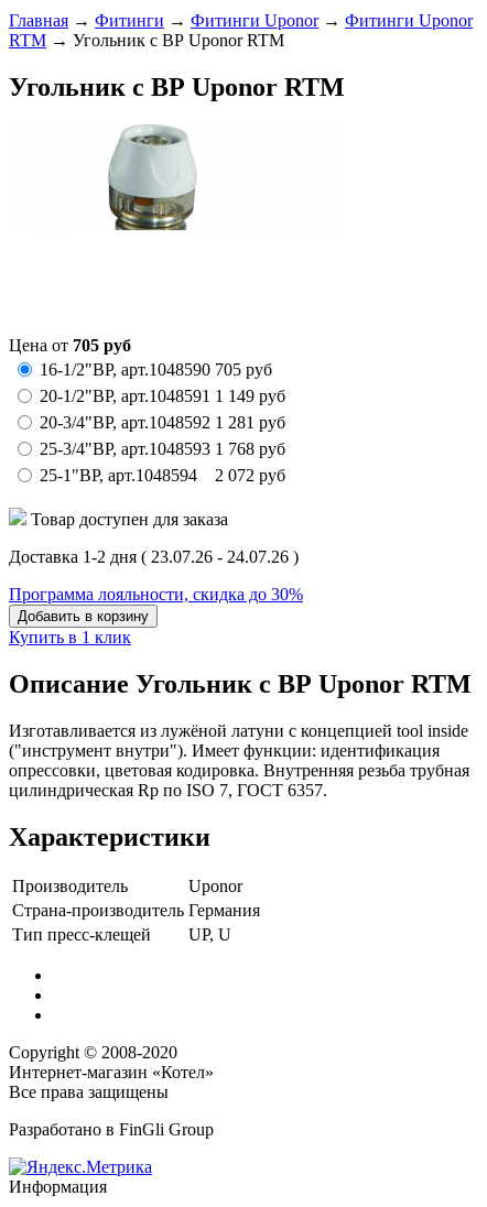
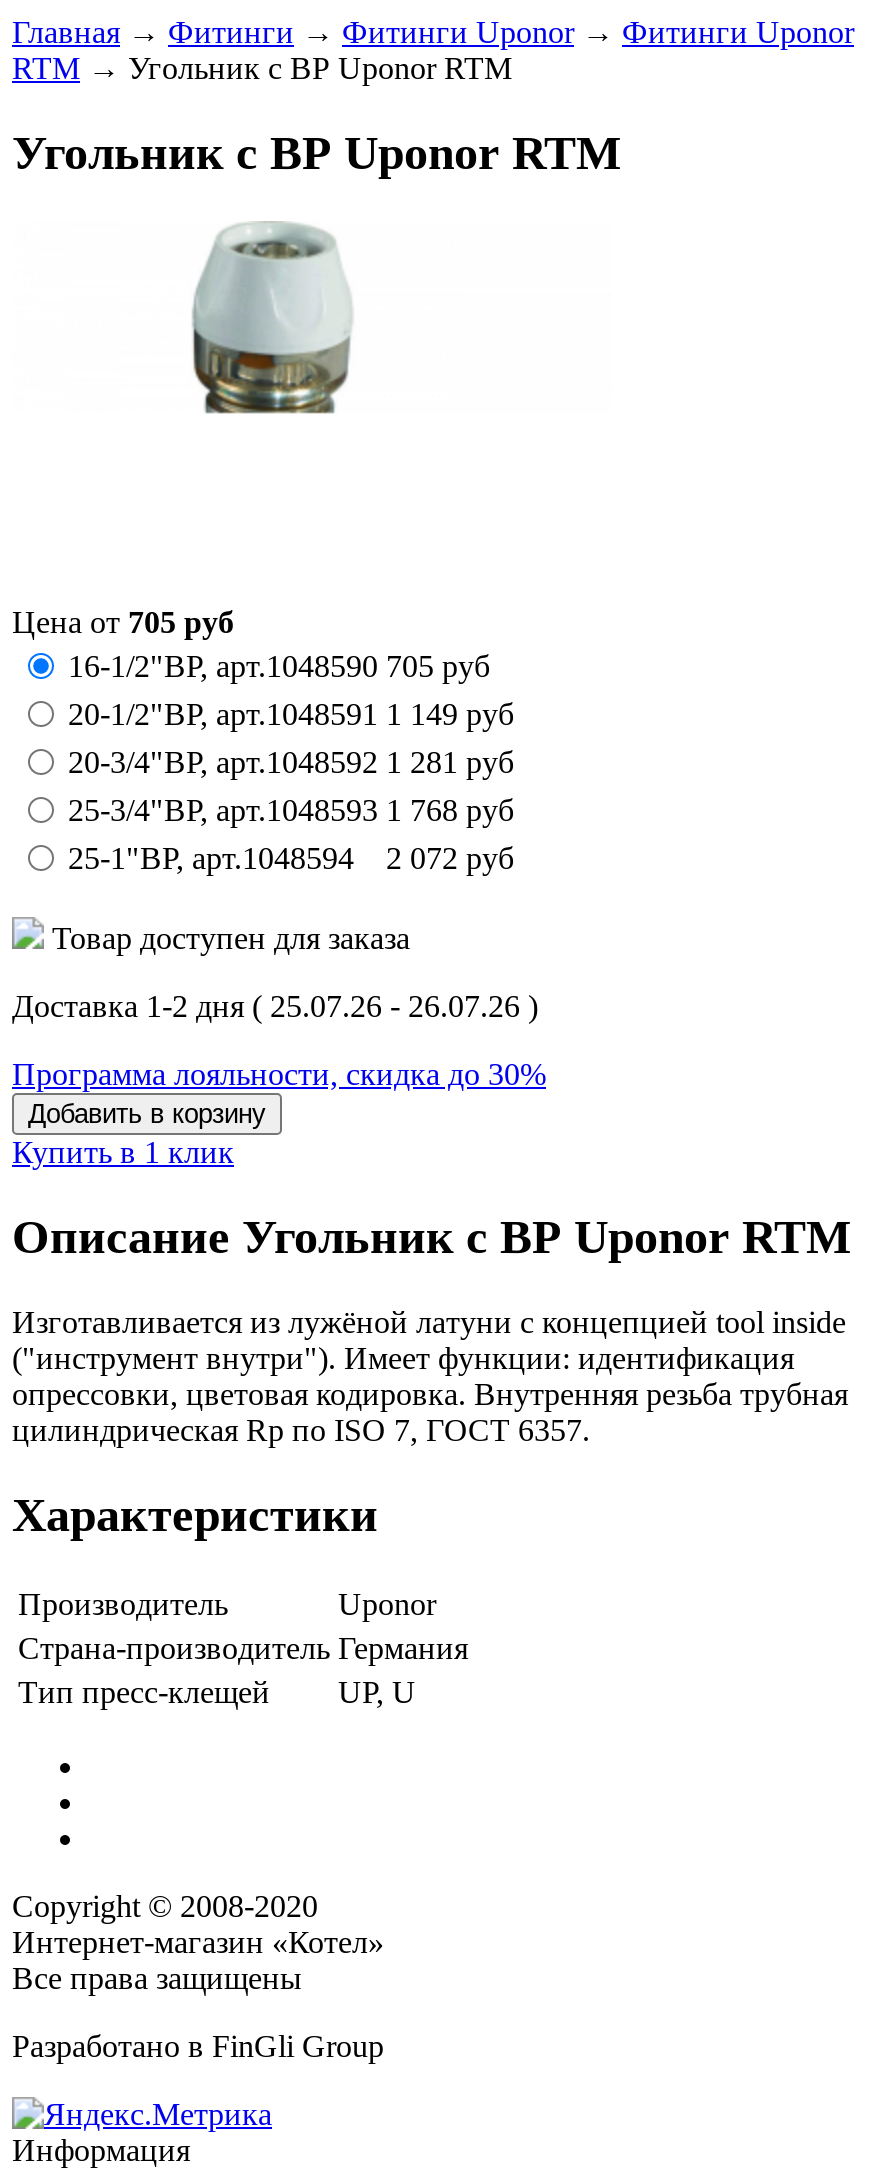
[9,547,299,566] Доставка 1-2 дня ( 23.07.26 - 24.07.26 ) -> [12,989,538,1023] Доставка 1-2 дня ( 25.07.26 - 26.07.26 )

